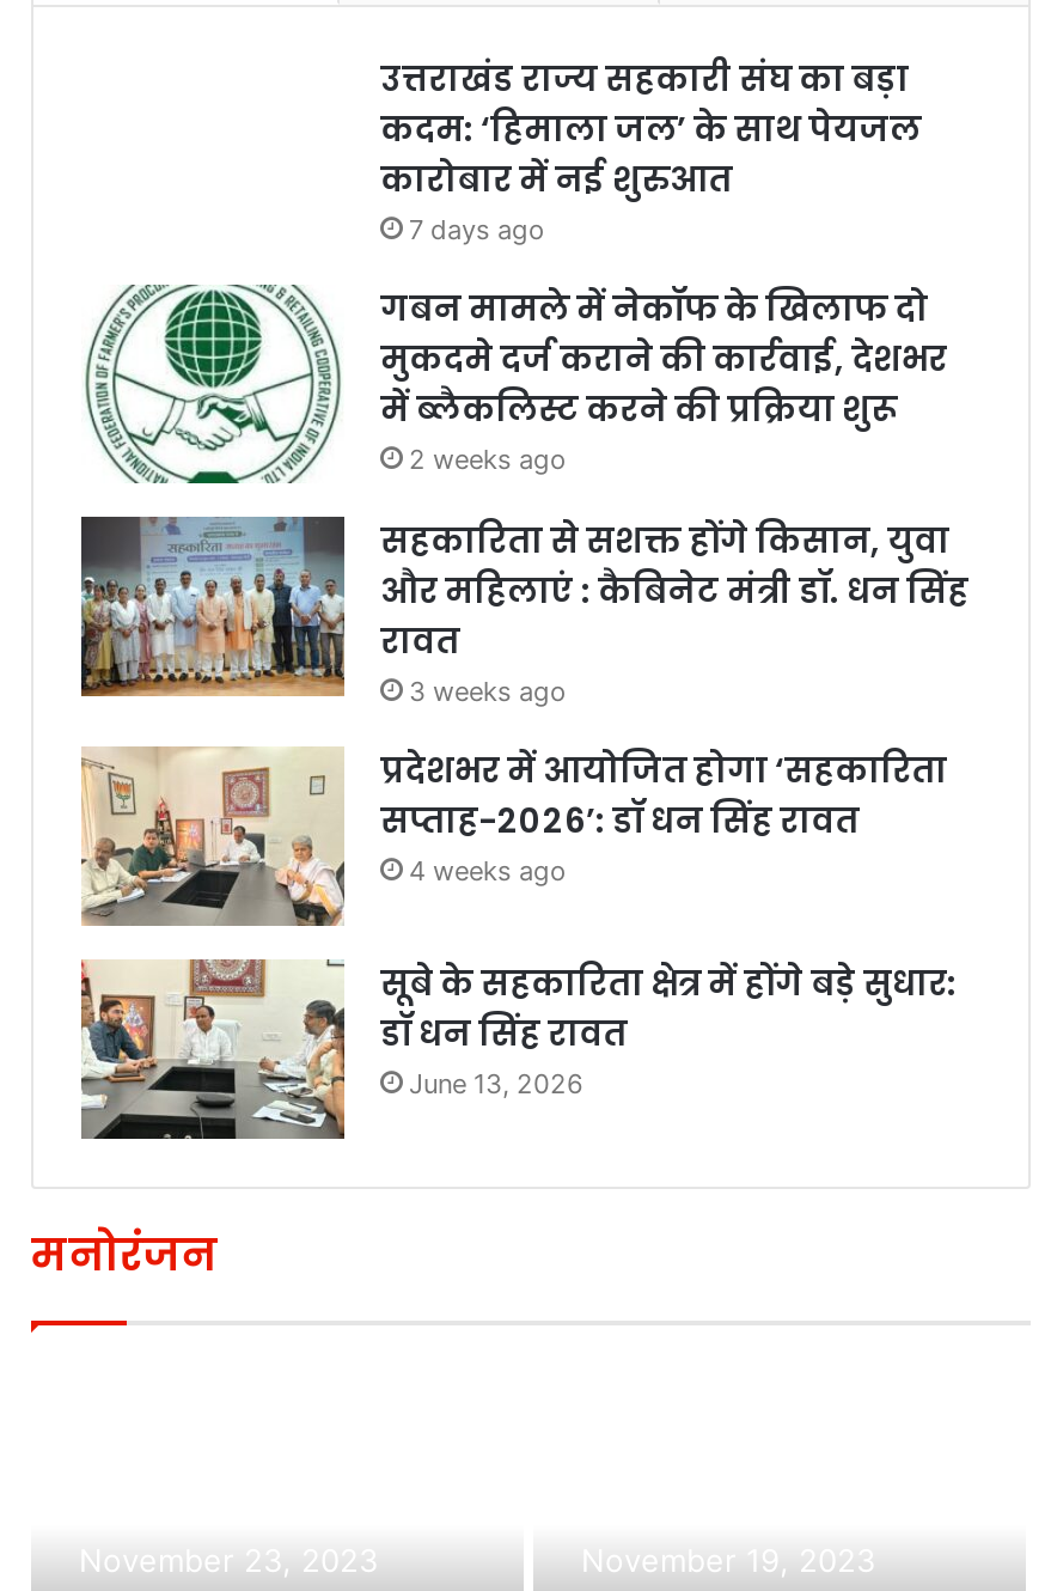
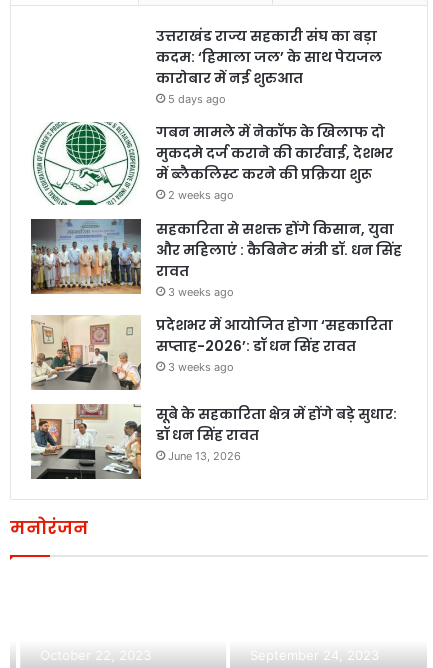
[409,214,545,247] 7 days ago -> [168,92,226,106] 5 days ago
[409,854,567,887] 4 weeks ago -> [168,360,234,374] 3 weeks ago

